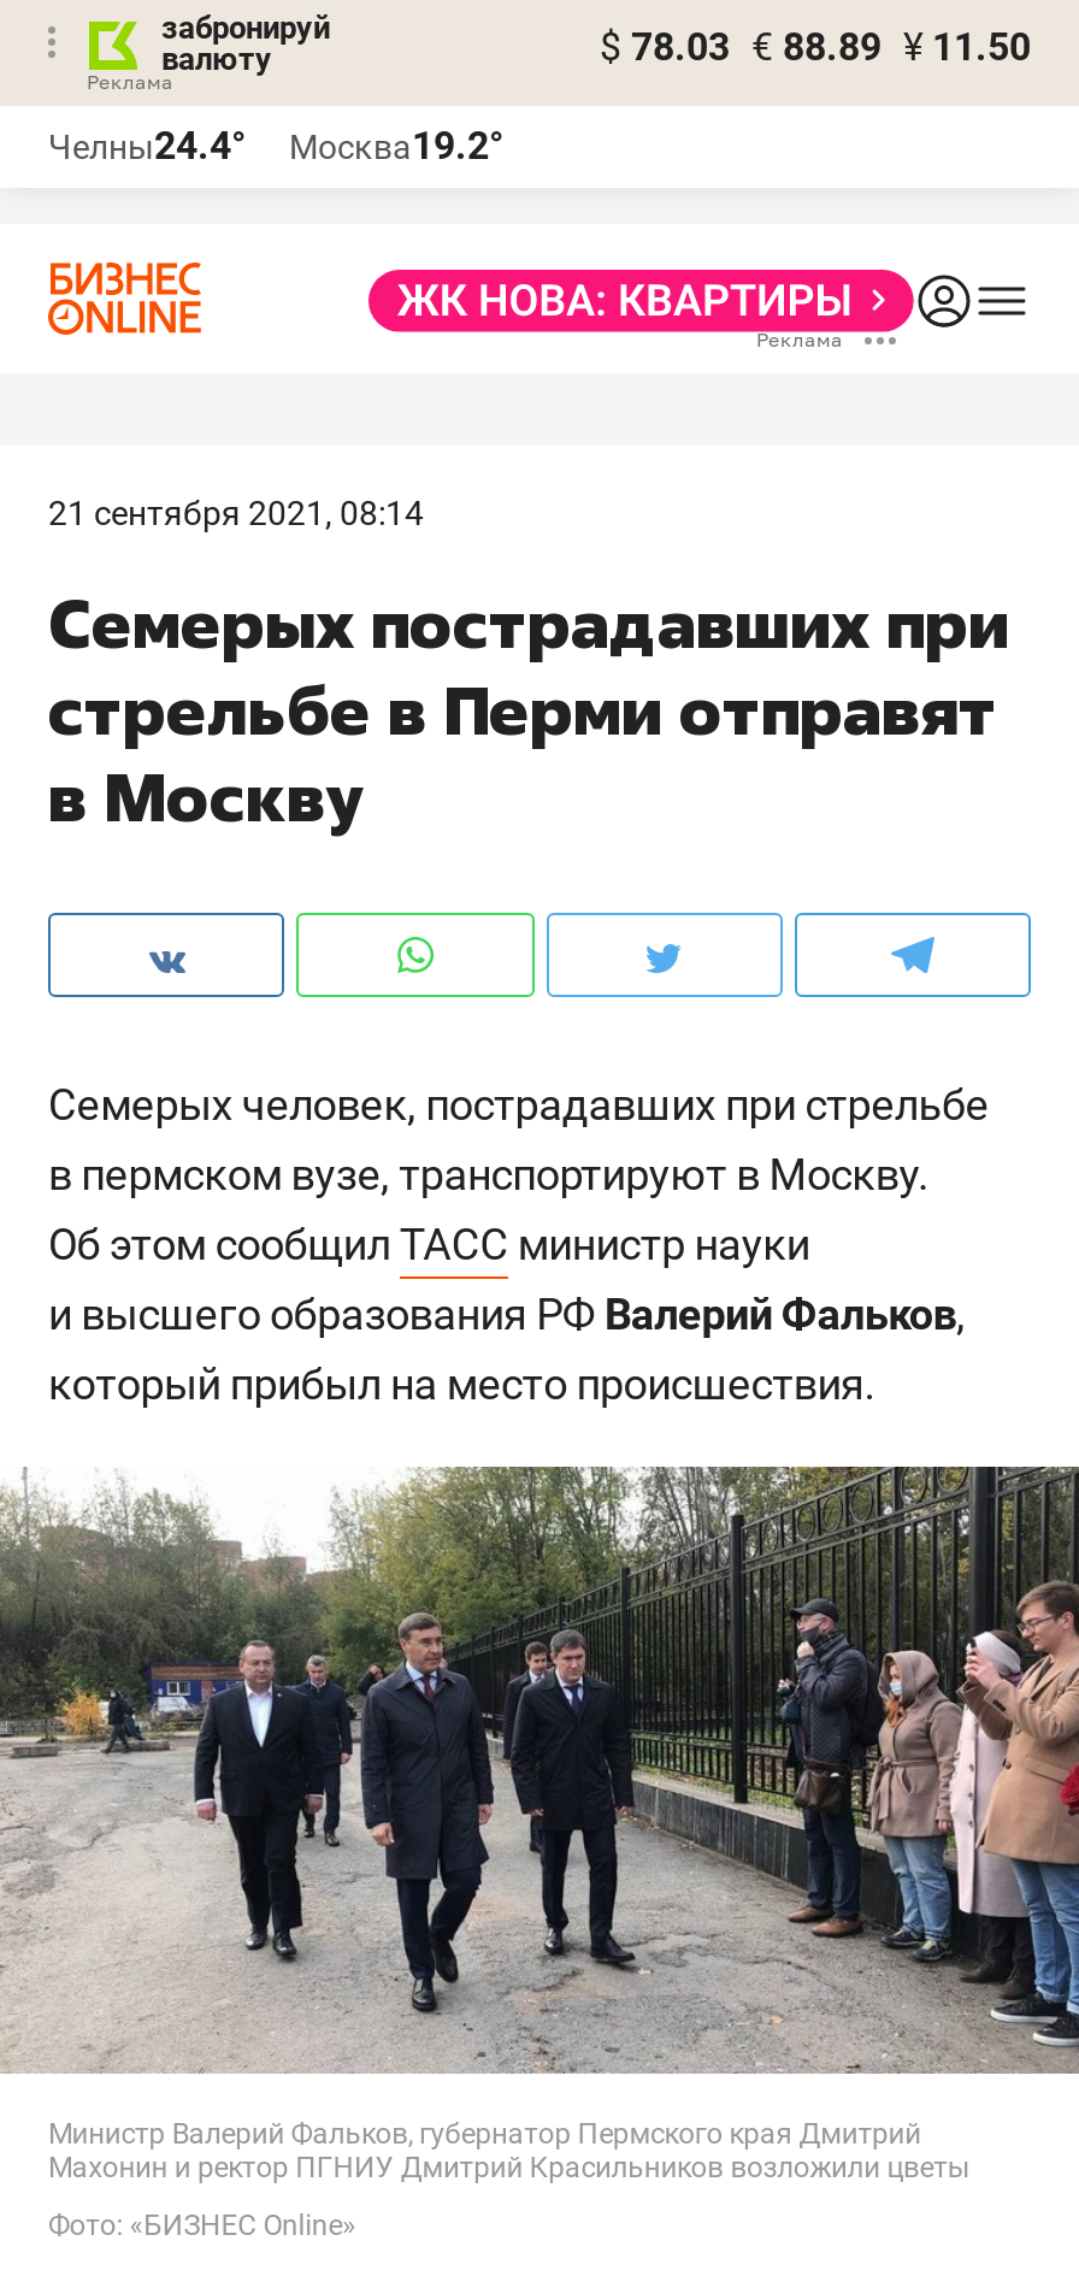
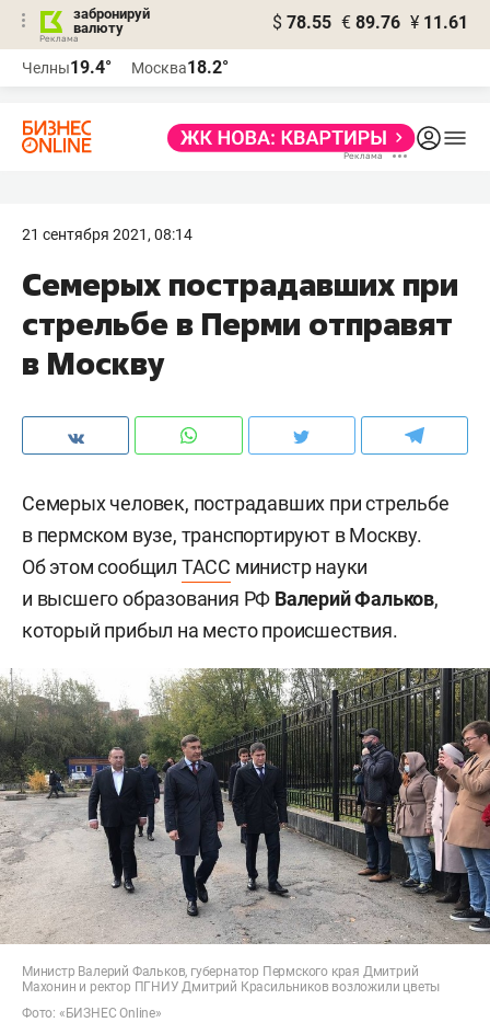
[600,24,1031,70] $ 78.03 € 88.89 ¥ 11.50 -> [272,12,468,33] $ 78.55 € 89.76 ¥ 11.61
[48,123,246,169] Челны24.4° -> [22,57,112,78] Челны19.4°
[289,123,503,169] Москва19.2° -> [131,57,229,78] Москва18.2°

